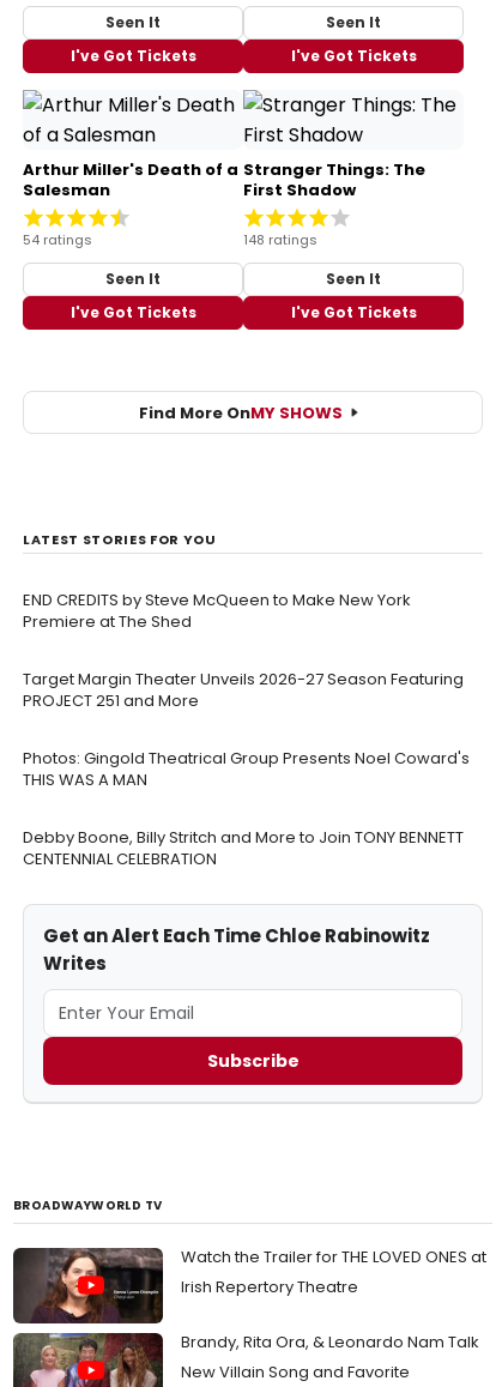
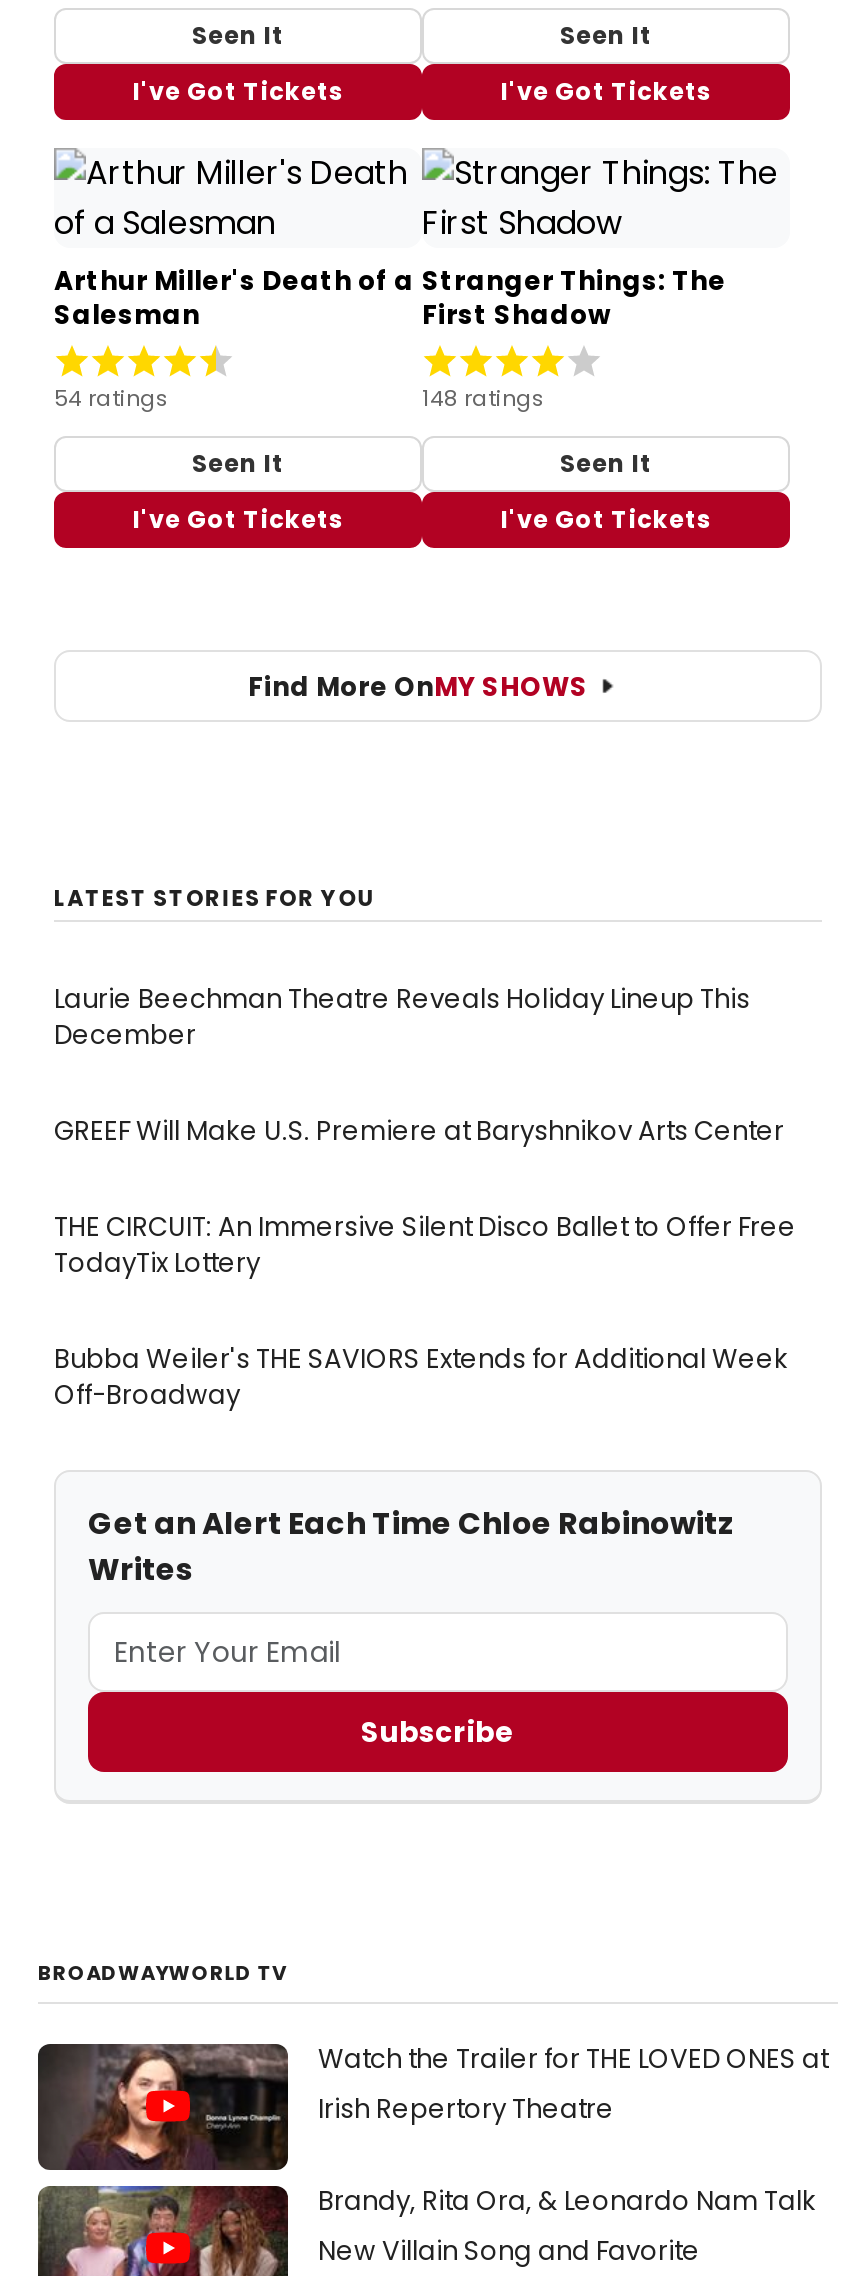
[23,589,411,633] END CREDITS by Steve McQueen to Make New York | Premiere at The Shed -> [54,980,750,1054] Laurie Beechman Theatre Reveals Holiday Lineup This | December
[23,668,464,712] Target Margin Theater Unveils 2026-27 Season Featuring | PROJECT 251 and More -> [54,1112,784,1150] GREEF Will Make U.S. Premiere at Baryshnikov Arts Center
[23,747,470,791] Photos: Gingold Theatrical Group Presents Noel Coward's | THIS WAS A MAN -> [54,1208,796,1282] THE CIRCUIT: An Immersive Silent Disco Ballet to Offer Free | TodayTix Lottery
[23,826,464,870] Debby Boone, Billy Stritch and More to Join TONY BENNETT | CENTENNIAL CELEBRATION -> [54,1340,788,1414] Bubba Weiler's THE SAVIORS Extends for Additional Week | Off-Broadway

